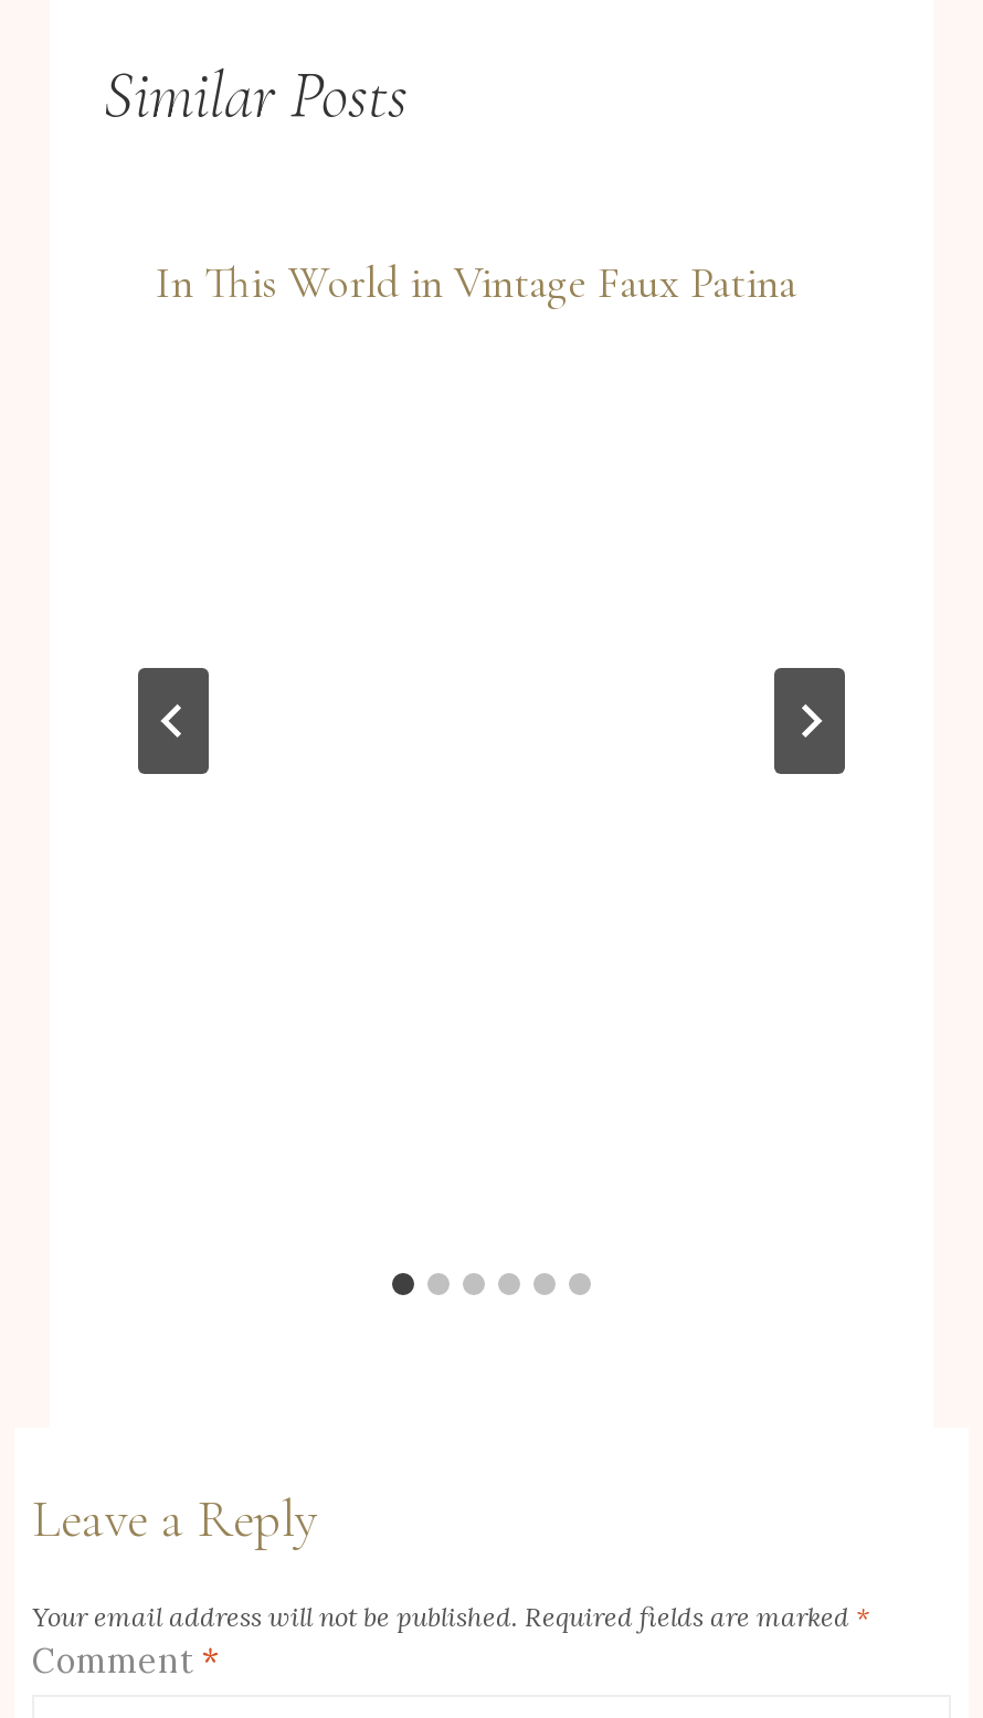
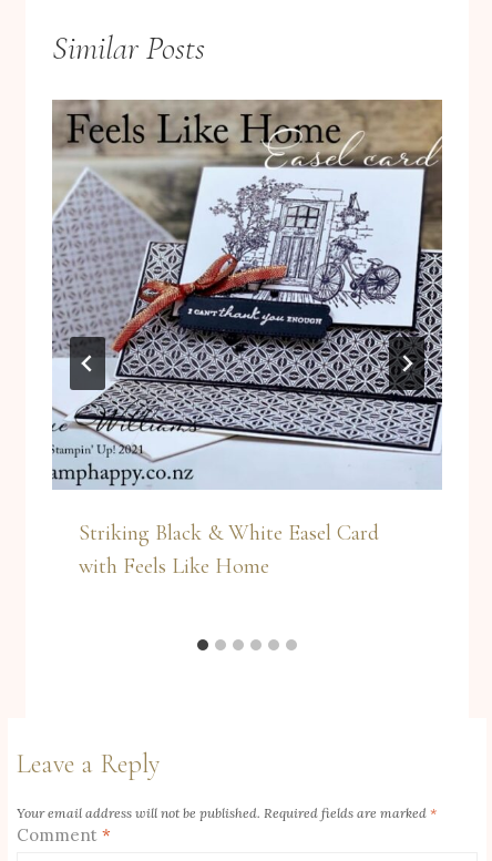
none -> [51,99,443,490] [image]
[156,256,796,309] In This World in Vintage Faux Patina -> [79,520,379,580] Striking Black & White Easel Card | with Feels Like Home

